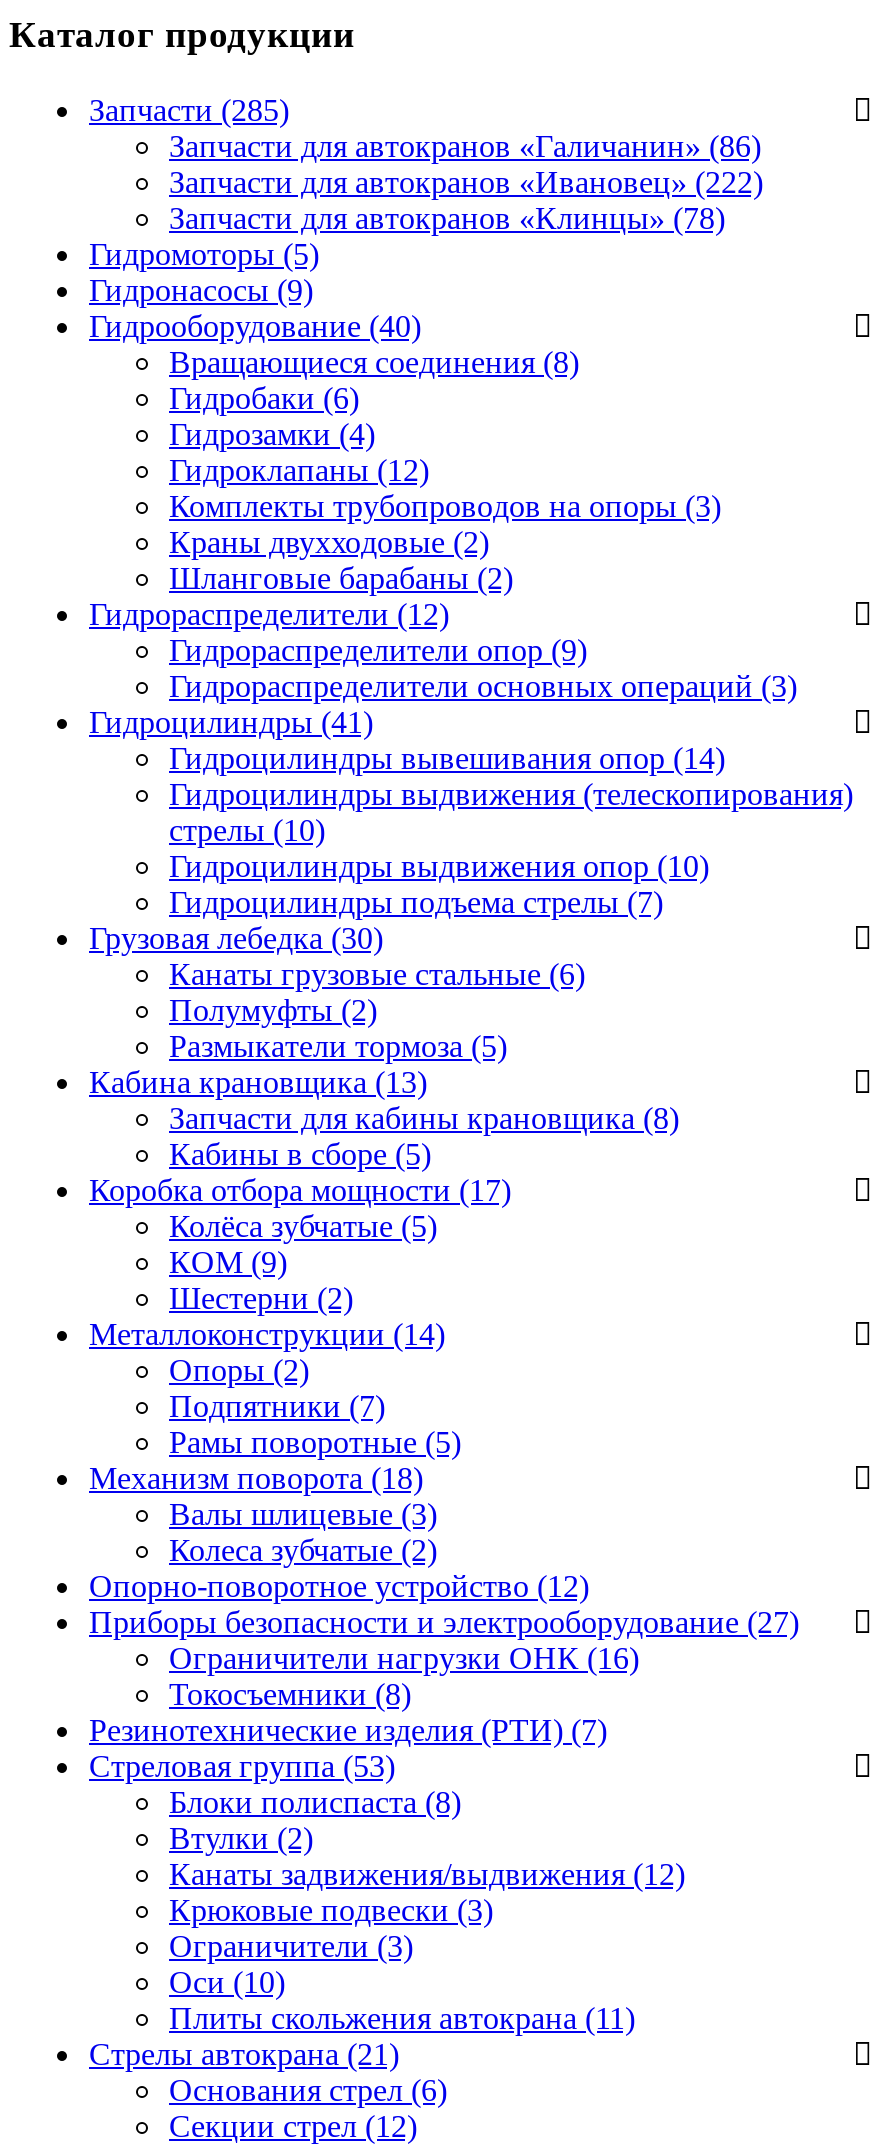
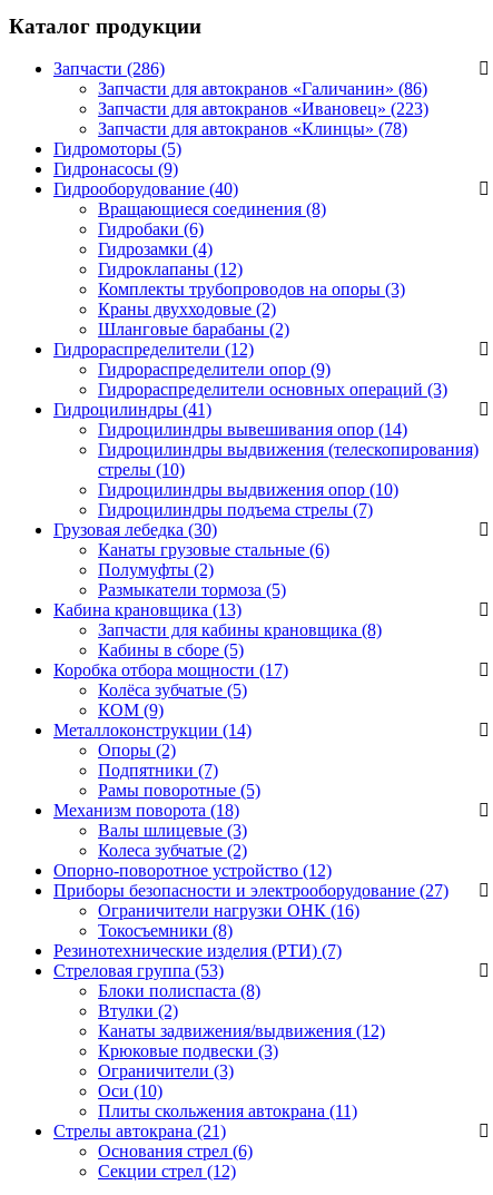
[89,94,289,128] Запчасти (285) -> [53,59,165,78] Запчасти (286)
[169,166,763,200] Запчасти для автокранов «Ивановец» (222) -> [98,100,428,118] Запчасти для автокранов «Ивановец» (223)
[169,1282,353,1316] Шестерни (2) -> none

